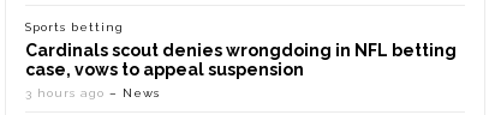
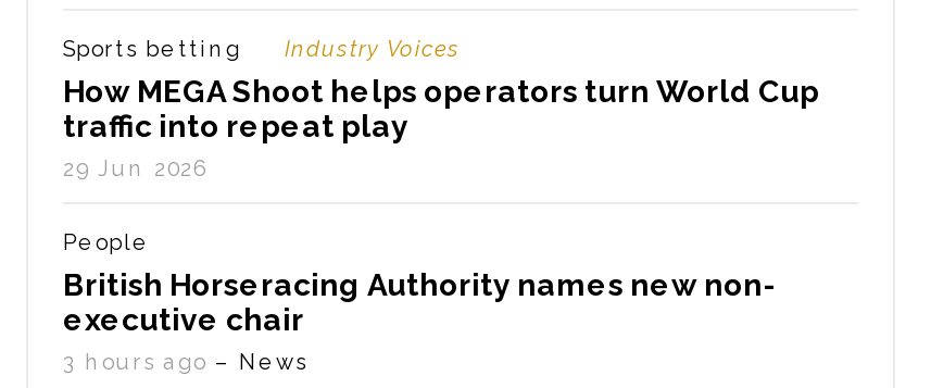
[25,41,457,79] Cardinals scout denies wrongdoing in NFL betting | case, vows to appeal suspension -> [63,37,819,337] Industry Voices | How MEGA Shoot helps operators turn World Cup | traffic into repeat play | 29 Jun 2026 | People | British Horseracing Authority names new non- | executive chair

